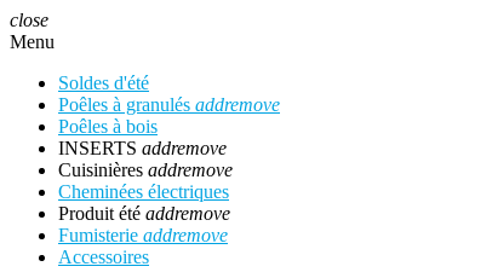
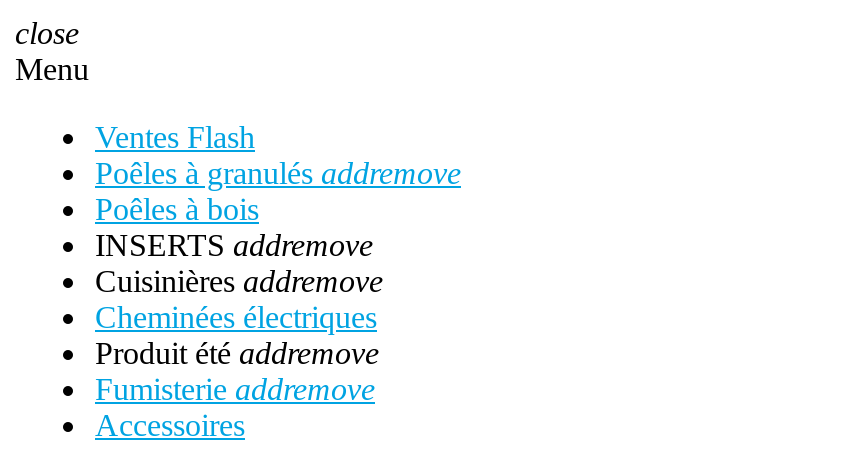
[58,73,149,93] Soldes d'été -> [95,120,255,154] Ventes Flash

